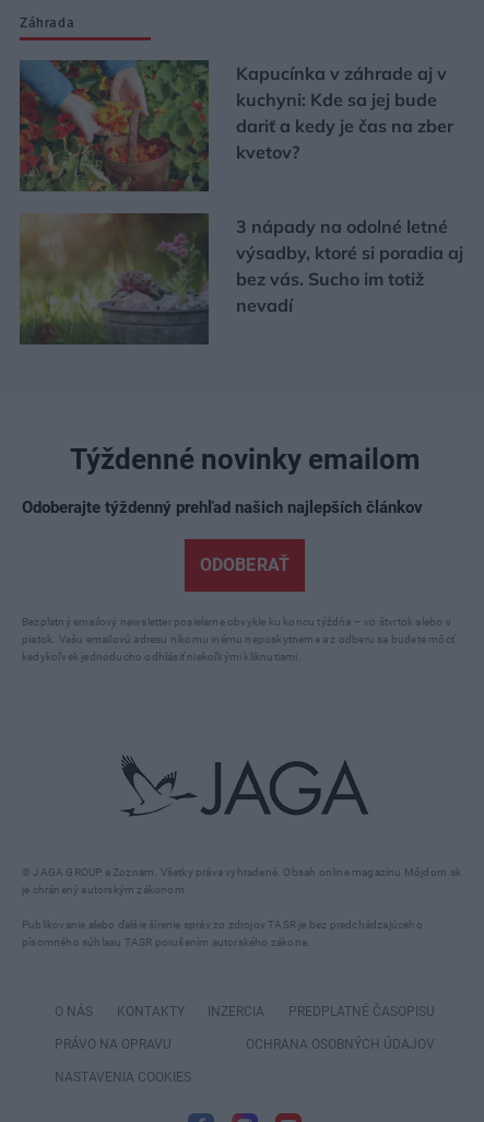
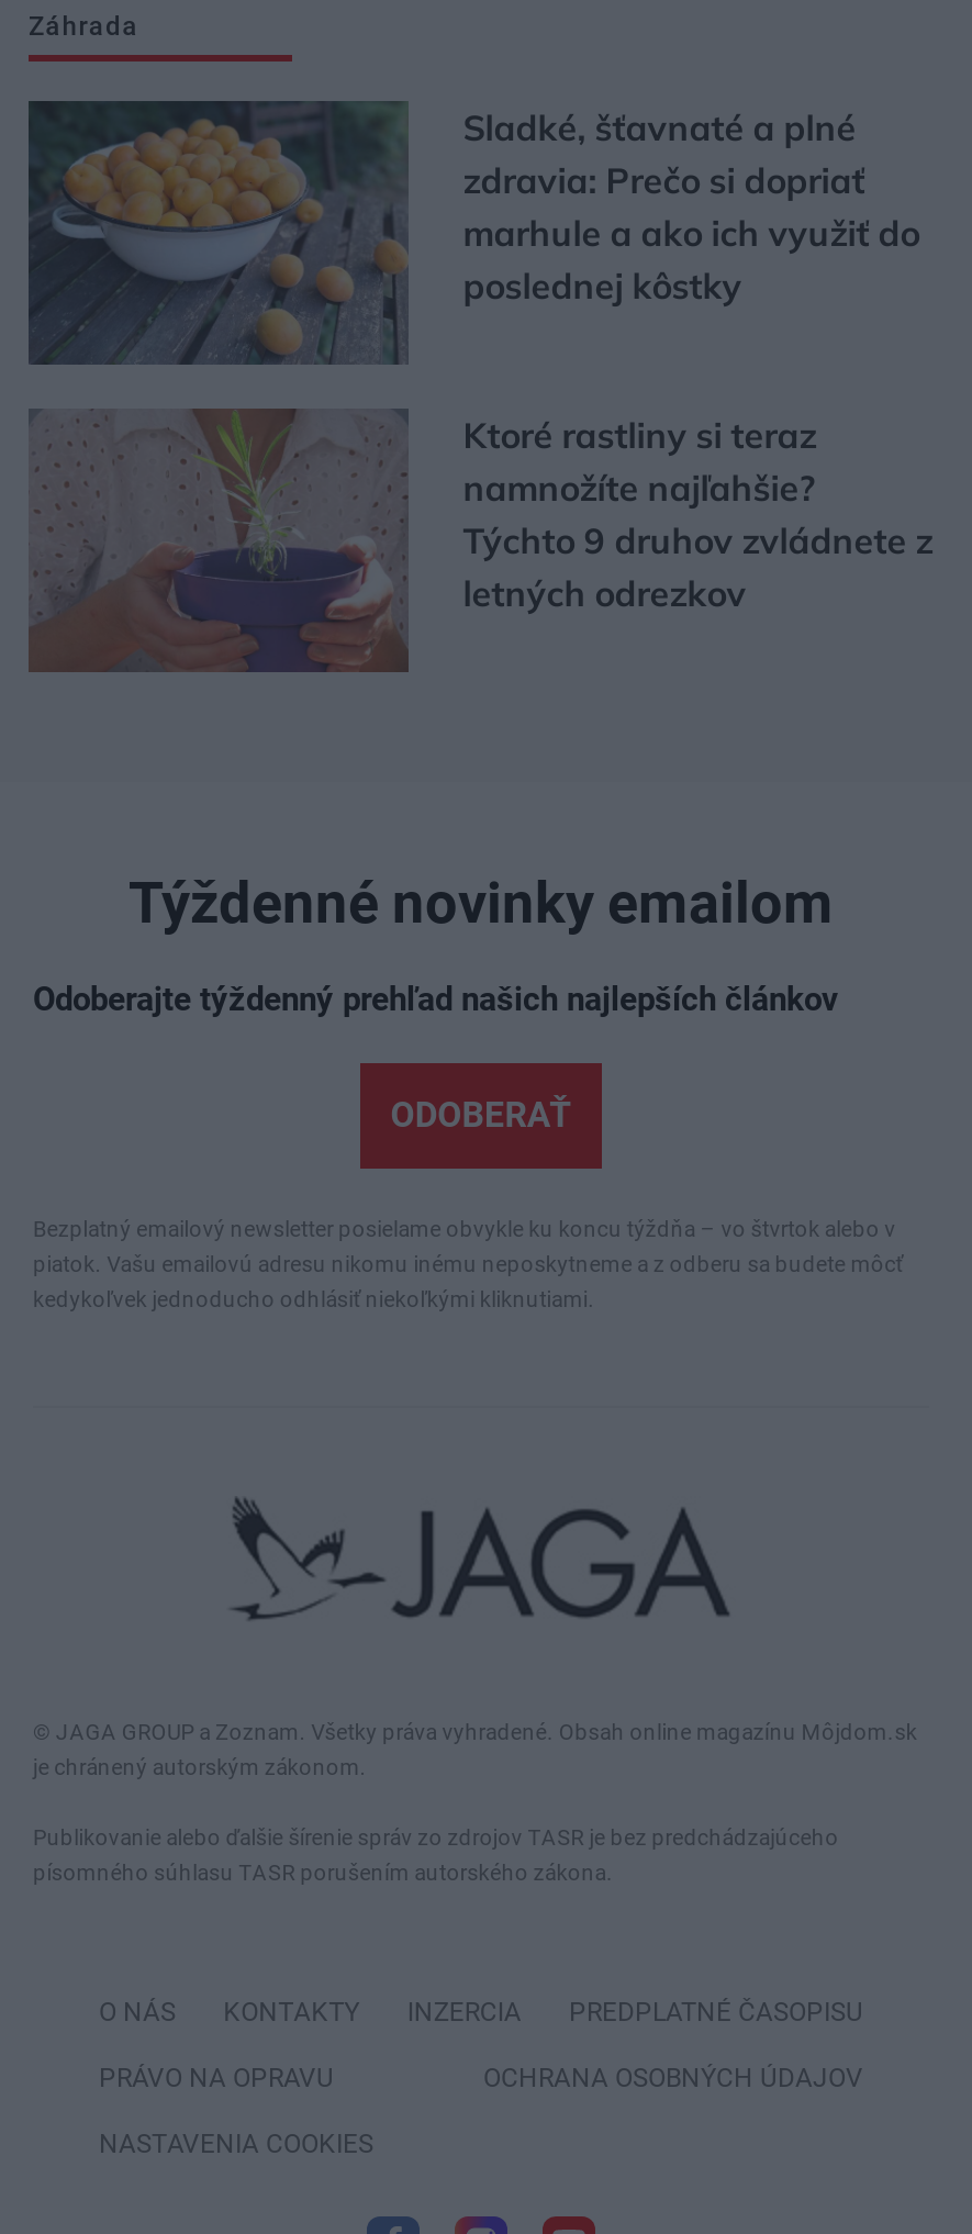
[19,60,453,192] [image] | Kapucínka v záhrade aj v | kuchyni: Kde sa jej bude | dariť a kedy je čas na zber | kvetov? -> [26,99,920,365] [image] | Sladké, šťavnaté a plné | zdravia: Prečo si dopriať | marhule a ako ich využiť do | poslednej kôstky
[20,213,463,344] [image] | 3 nápady na odolné letné | výsadby, ktoré si poradia aj | bez vás. Sucho im totiž | nevadí -> [29,409,933,672] [image] | Ktoré rastliny si teraz | namnožíte najľahšie? | Týchto 9 druhov zvládnete z | letných odrezkov

